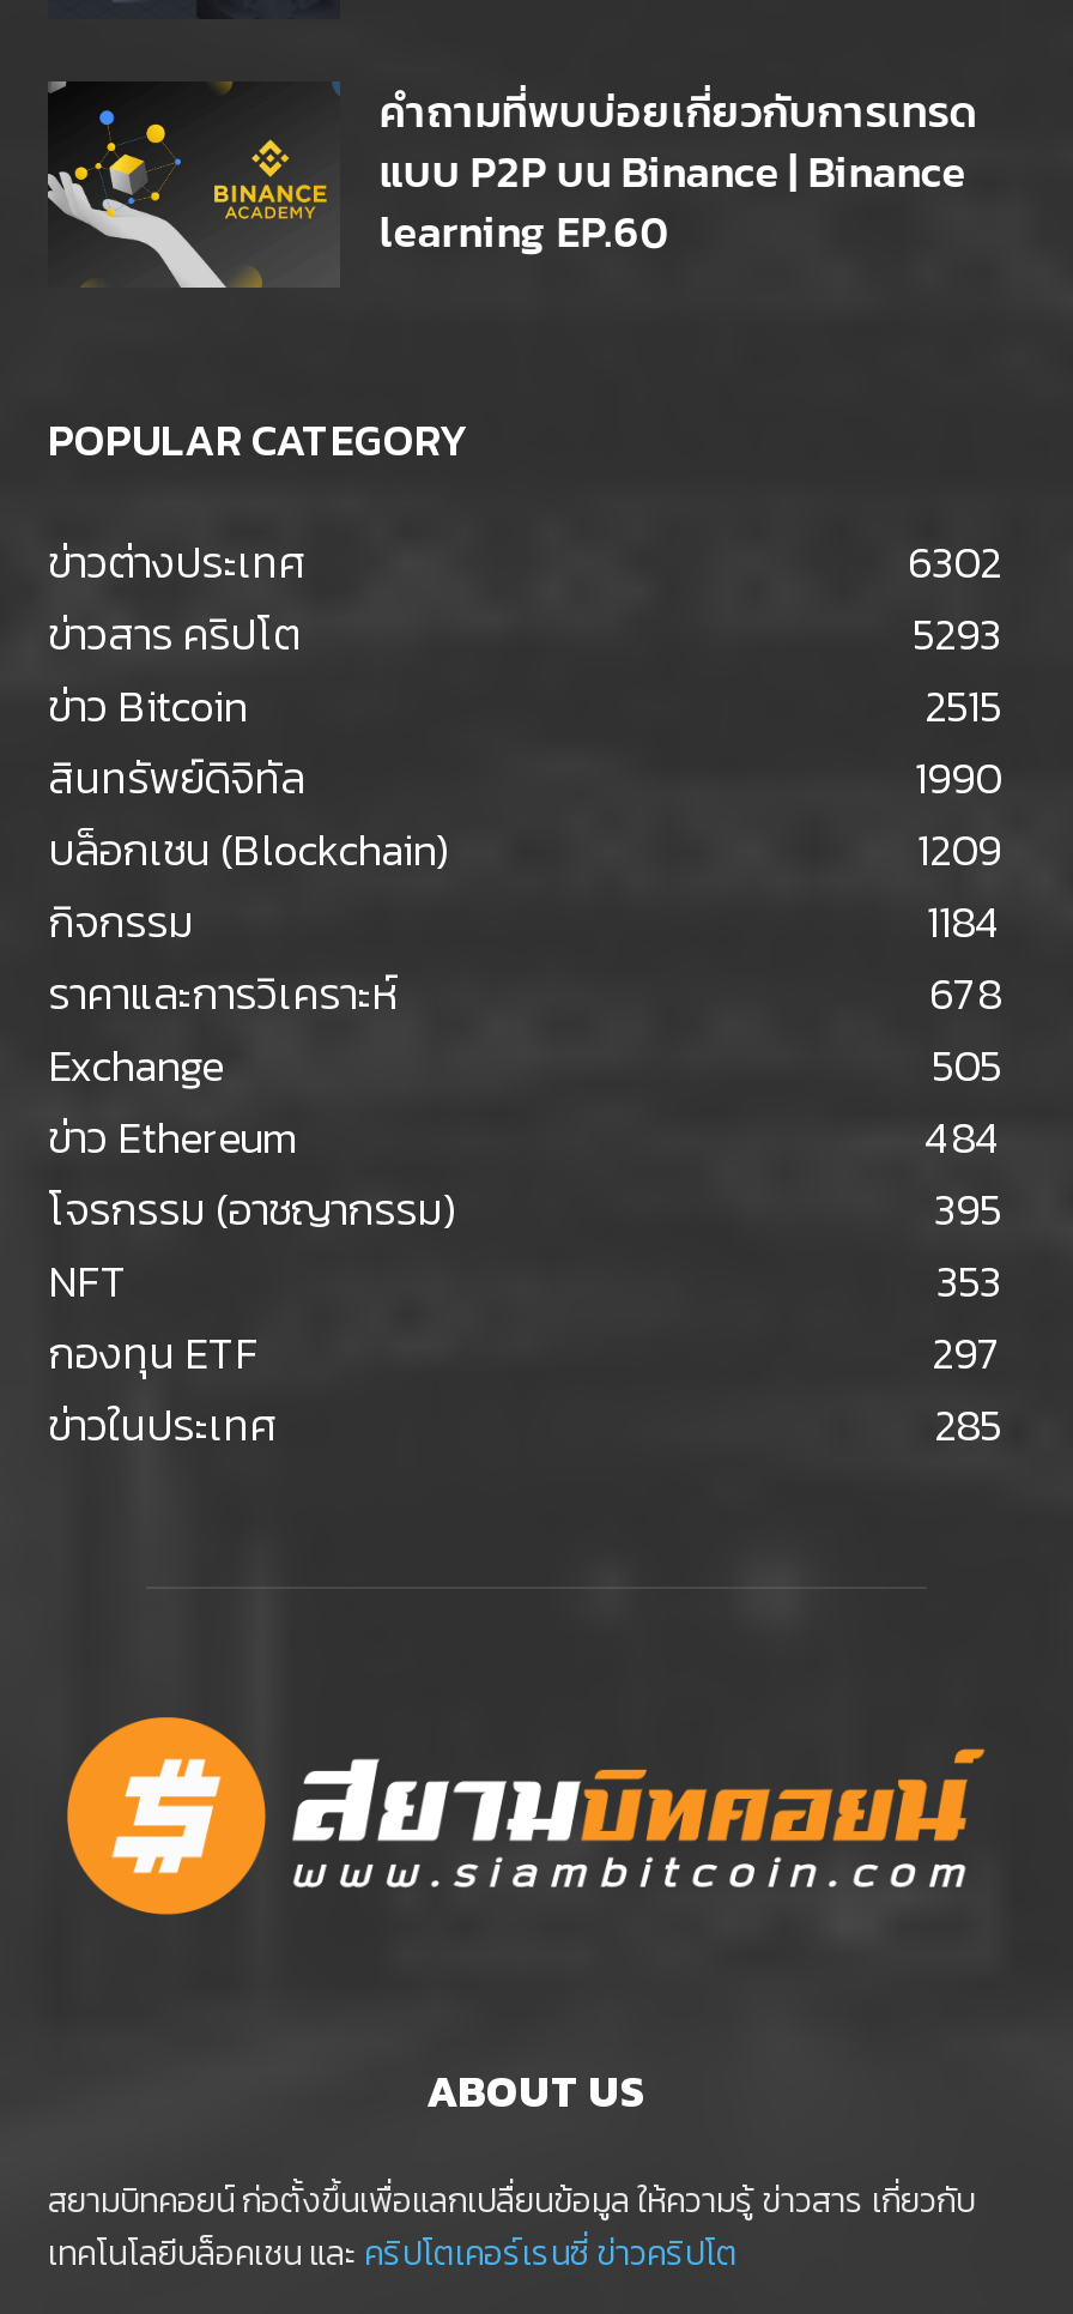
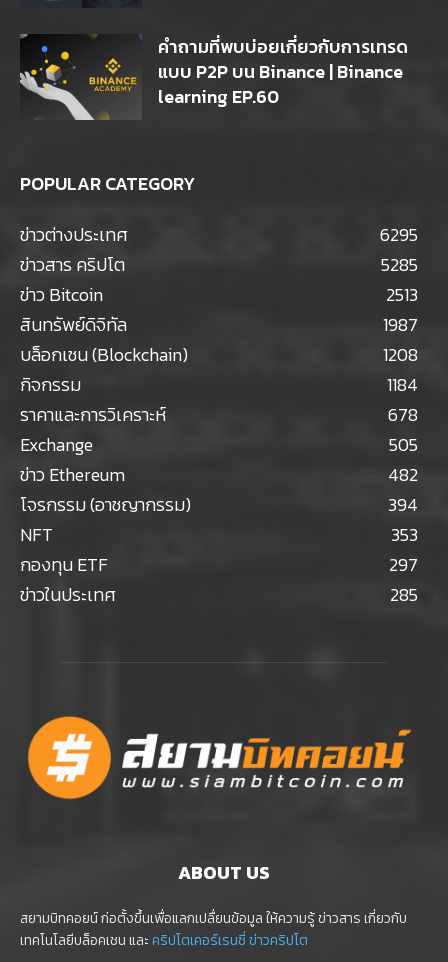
[908,529,1001,594] 6302 -> [380,221,418,248] 6295
[913,601,1001,666] 5293 -> [381,251,418,278] 5285
[925,673,1001,737] 2515 -> [386,281,418,308] 2513
[915,745,1001,809] 1990 -> [383,311,418,338] 1987
[917,817,1001,881] 1209 -> [383,341,418,368] 1208
[925,1104,1001,1169] 484 -> [388,461,418,488] 482
[934,1176,1001,1241] 395 -> [388,491,418,518] 394

